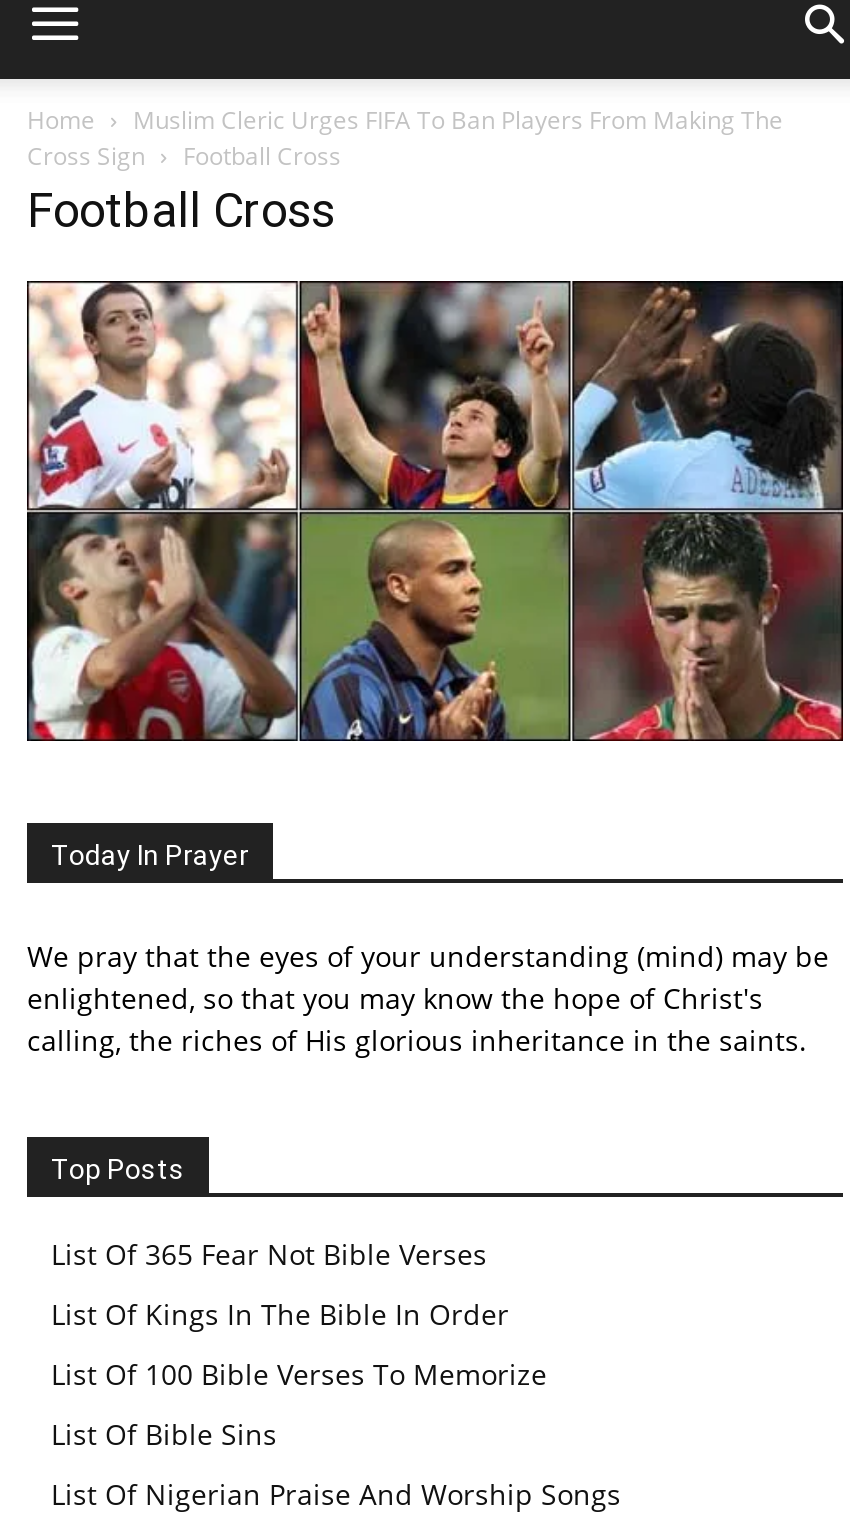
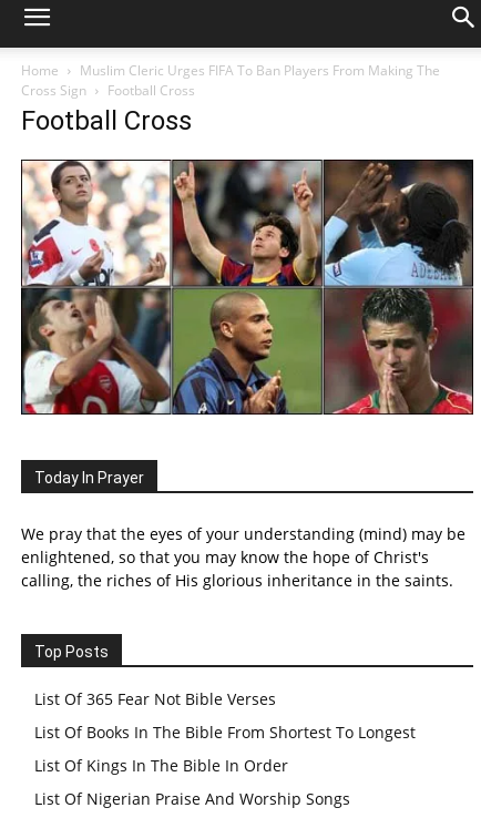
none -> [34,721,416,742] List Of Books In The Bible From Shortest To Longest
moved [51,1294,509,1332] -> [34,754,288,775]: List Of Kings In The Bible In Order
[51,1354,547,1452] List Of 100 Bible Verses To Memorize | List Of Bible Sins -> none

